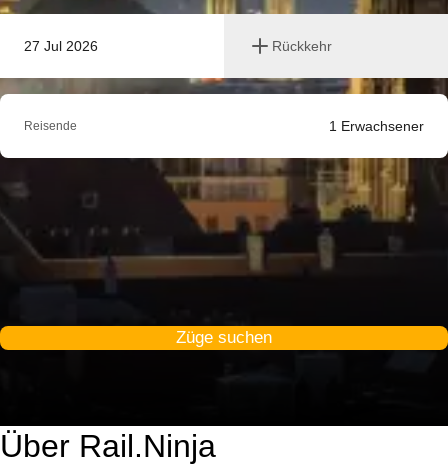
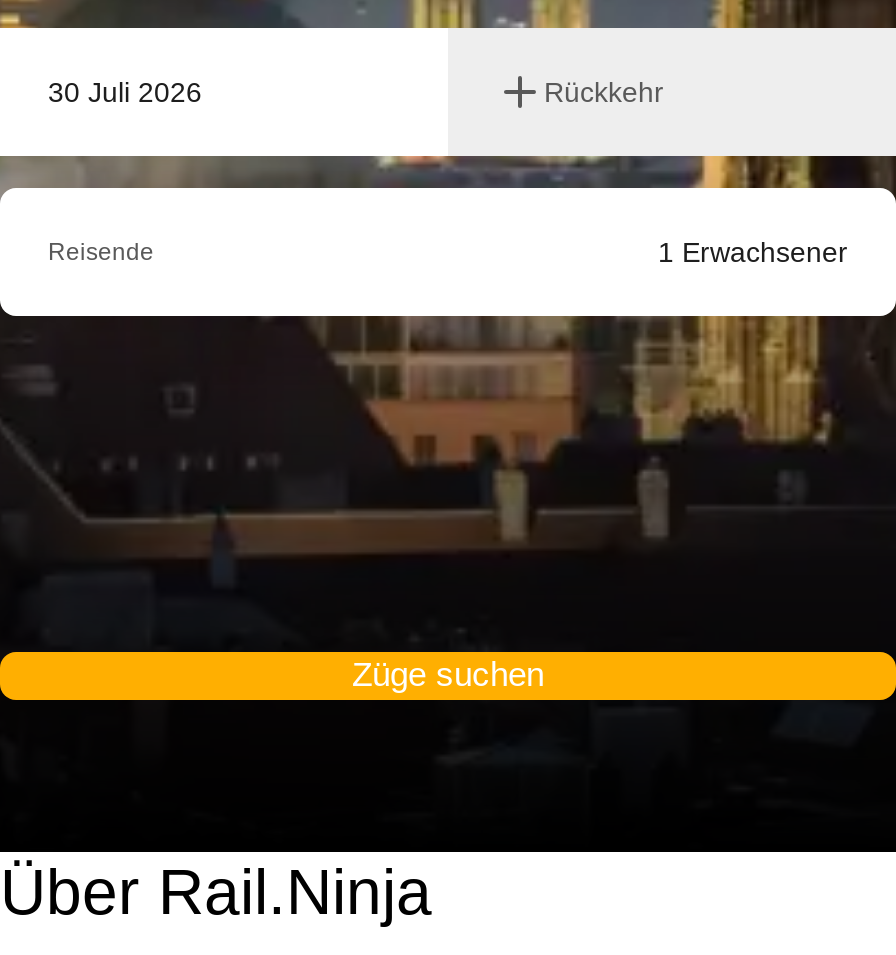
[24,38,98,54] 27 Jul 2026 -> [48,76,202,108] 30 Juli 2026

